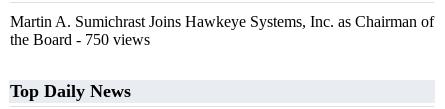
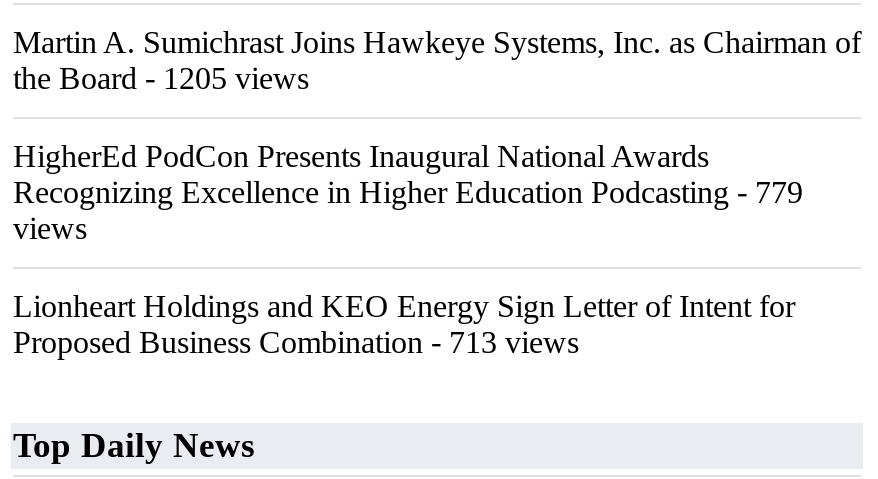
[10,31,150,48] the Board - 750 views -> [13,61,803,359] the Board - 1205 views | HigherEd PodCon Presents Inaugural National Awards | Recognizing Excellence in Higher Education Podcasting - 779 | views | Lionheart Holdings and KEO Energy Sign Letter of Intent for | Proposed Business Combination - 713 views

